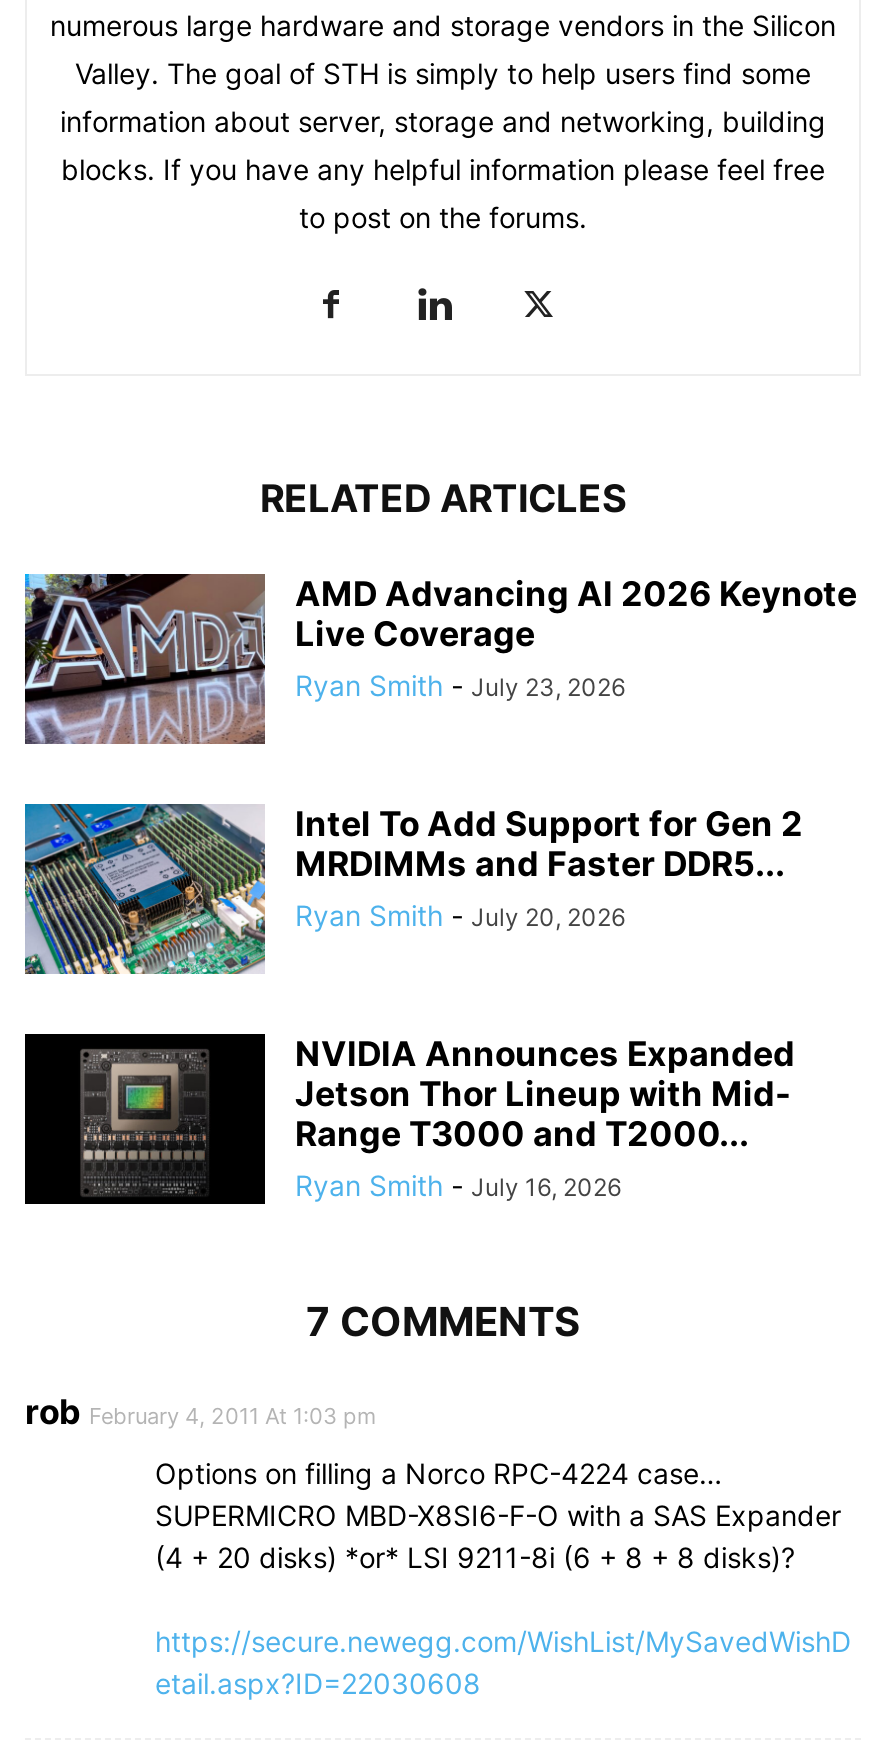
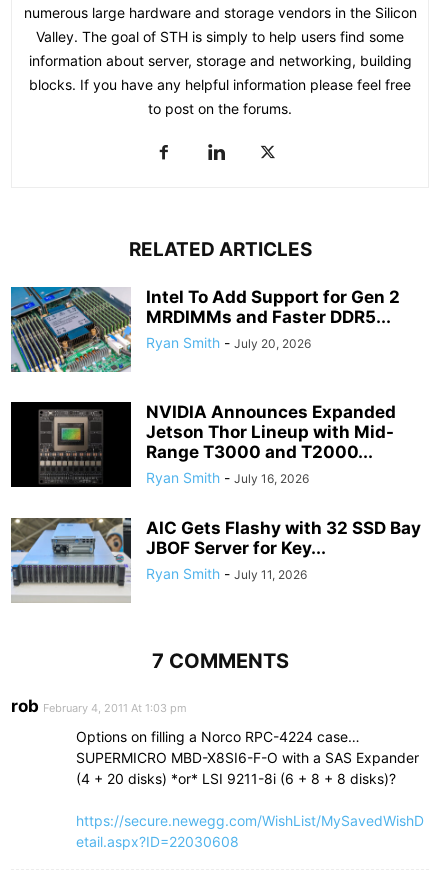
[23,572,857,746] [image] | AMD Advancing AI 2026 Keynote | Live Coverage | Ryan Smith - July 23, 2026 -> none
moved [21,800,803,1202] -> [9,285,400,486]: [image] | Intel To Add Support for Gen 2 | MRDIMMs and Faster DDR5... | Ryan Smith - July 20, 2026 | NVIDIA Announces Expanded | Jetson Thor Lineup with Mid- | Range T3000 and T2000... | Ryan Smith - July 16, 2026
none -> [10,517,421,603] [image] | AIC Gets Flashy with 32 SSD Bay | JBOF Server for Key... | Ryan Smith - July 11, 2026

